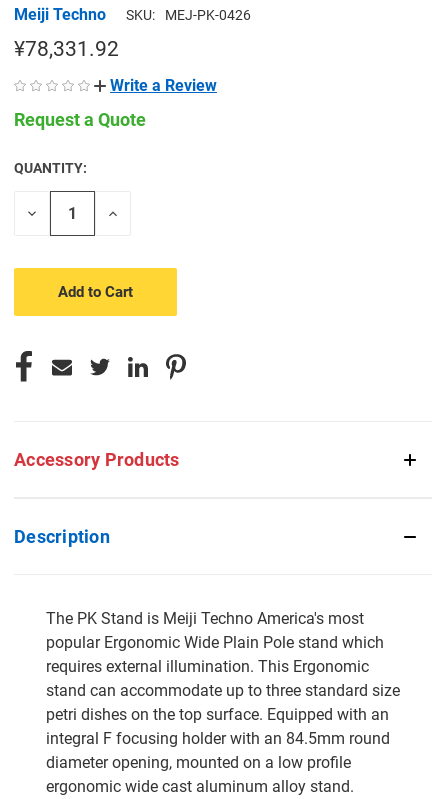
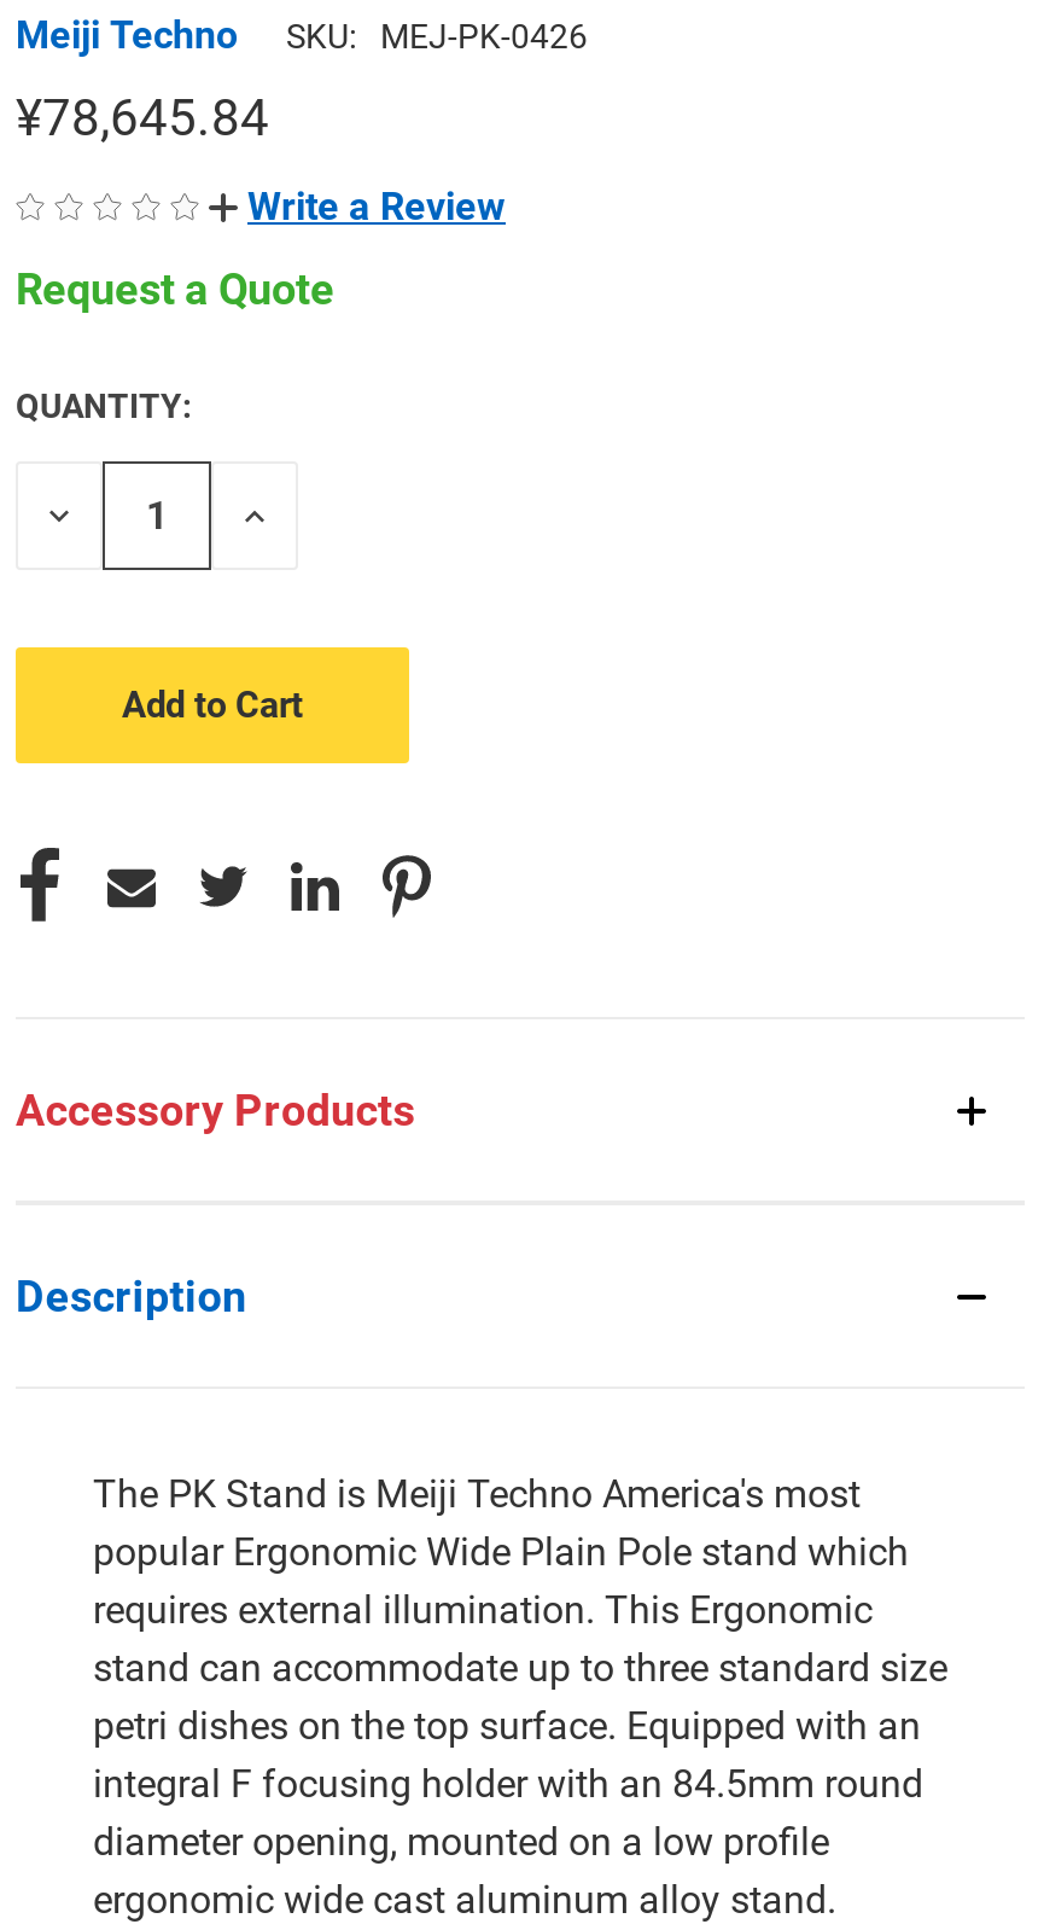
[14,37,119,61] ¥78,331.92 -> [16,89,269,147] ¥78,645.84

